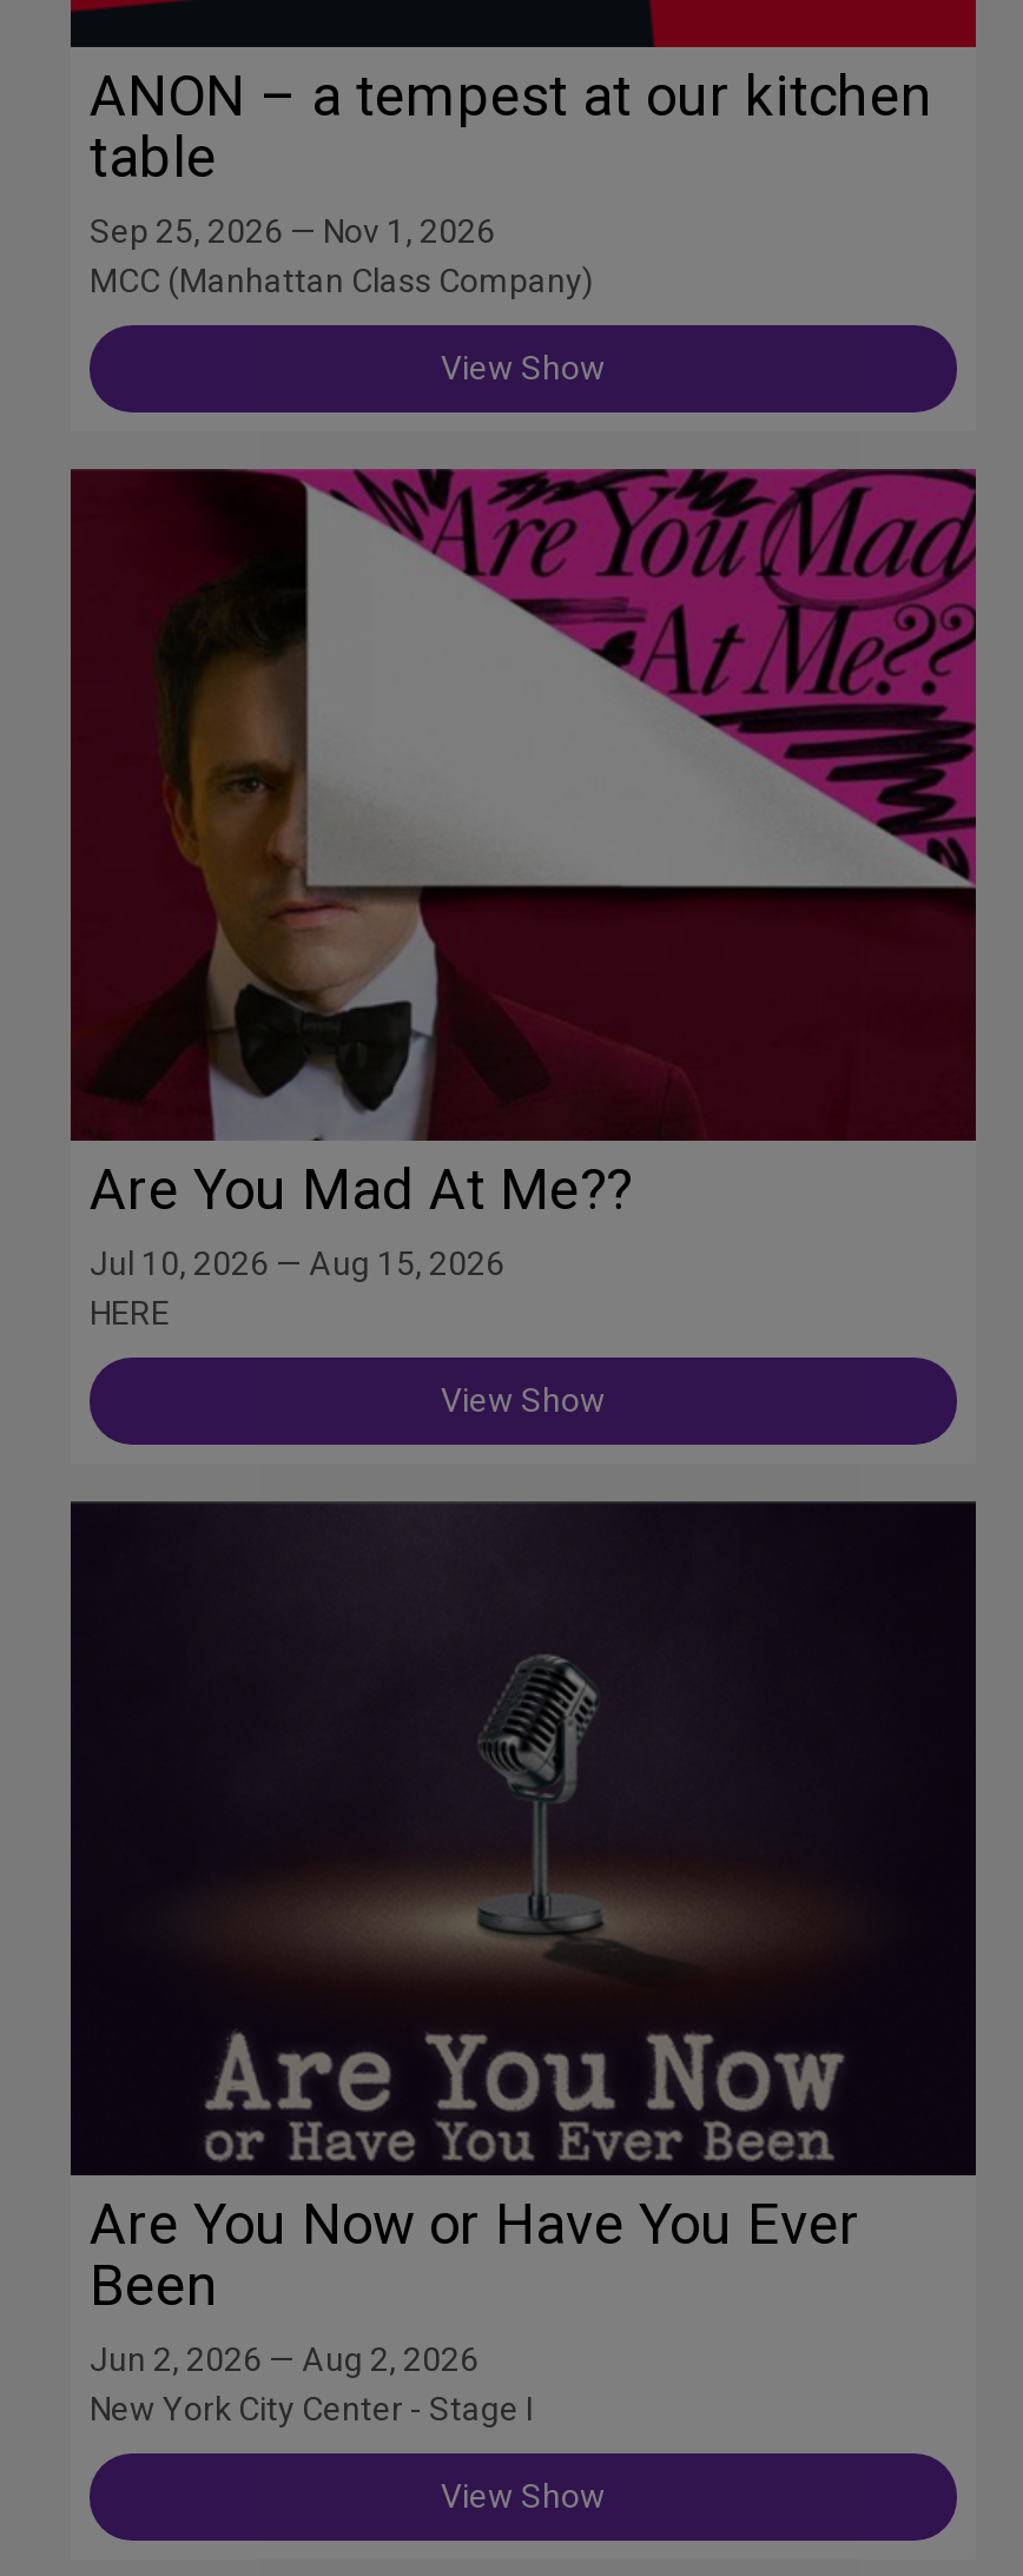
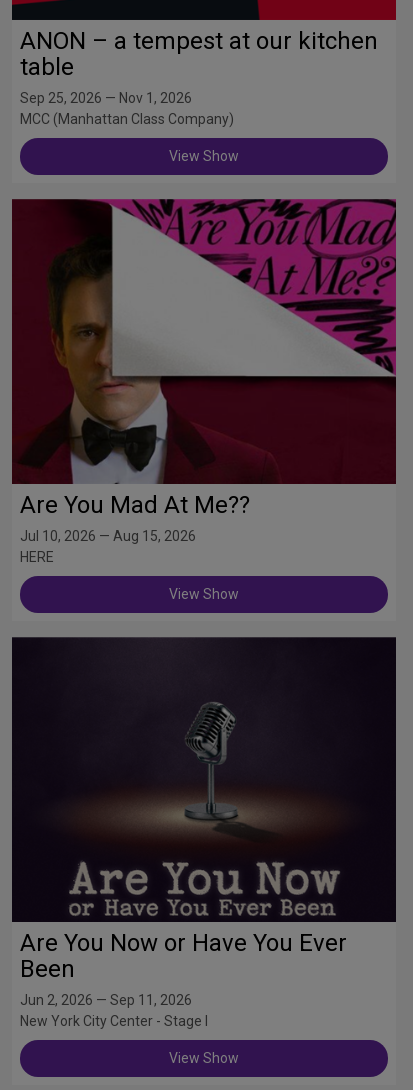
[90,2339,478,2377] Jun 2, 2026 — Aug 2, 2026 -> [20,992,192,1008] Jun 2, 2026 — Sep 11, 2026

